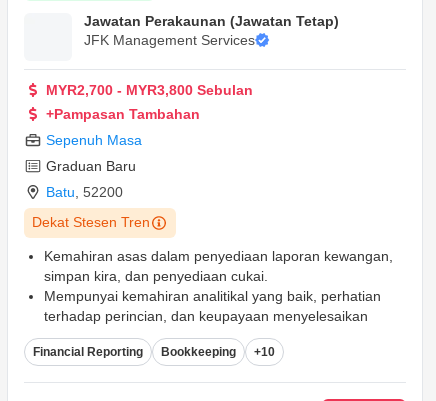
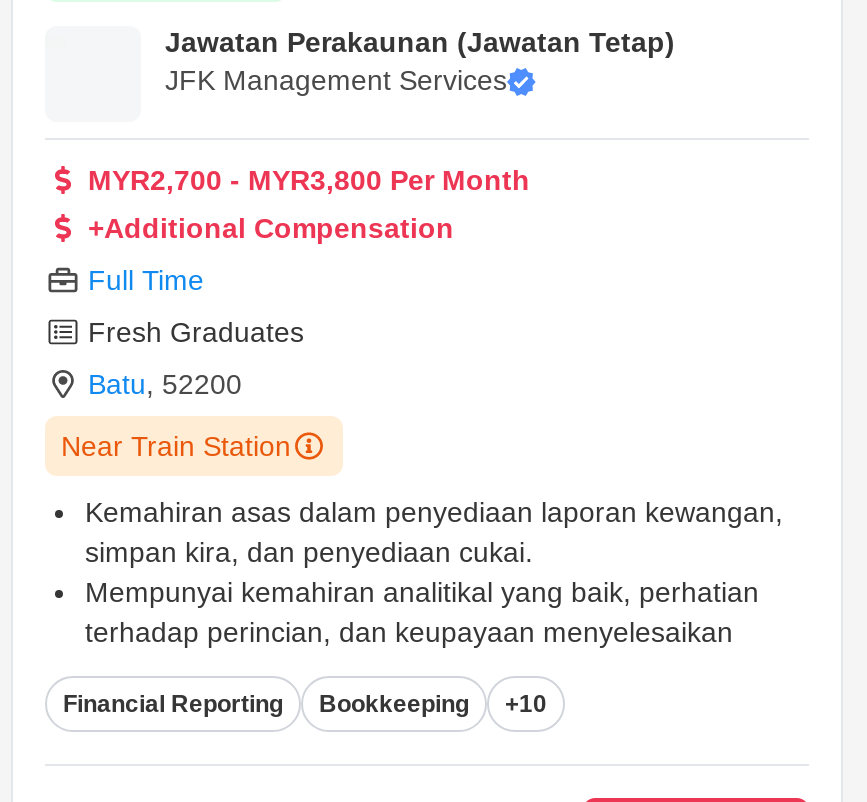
[41,82,252,98] MYR2,700 - MYR3,800 Sebulan -> [80,164,530,196] MYR2,700 - MYR3,800 Per Month
[41,106,199,122] +Pampasan Tambahan -> [80,212,454,244] +Additional Compensation
[45,132,141,148] Sepenuh Masa -> [88,264,204,296] Full Time
[45,158,135,174] Graduan Baru -> [88,316,304,348] Fresh Graduates
[32,214,150,230] Dekat Stesen Tren -> [61,429,291,461] Near Train Station

